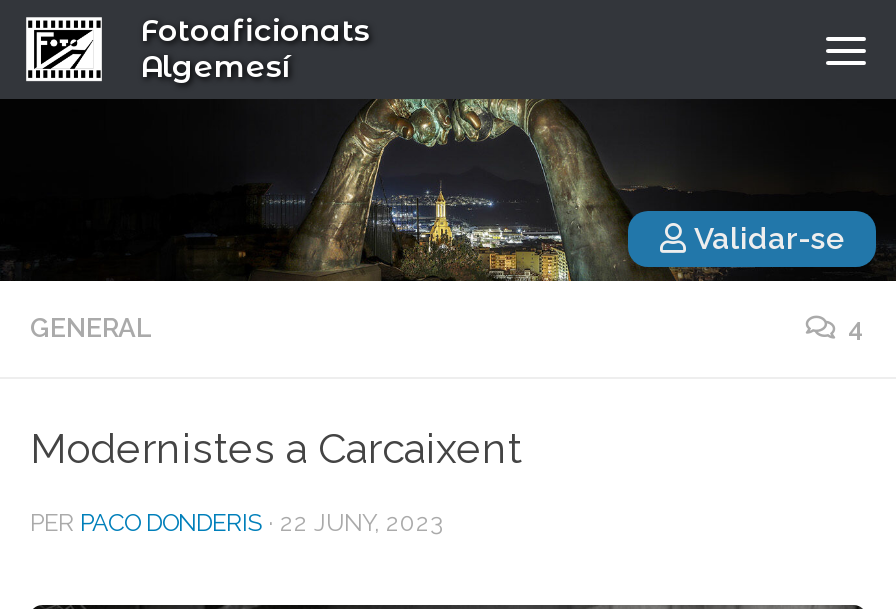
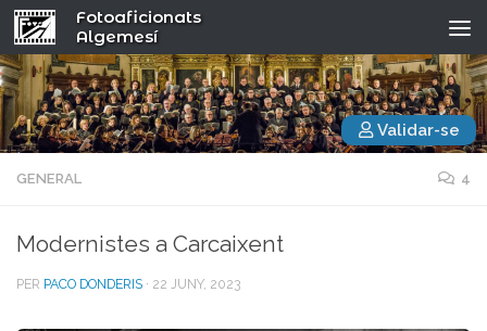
[6,99,890,283] [image] -> [3,53,484,154] [image]

